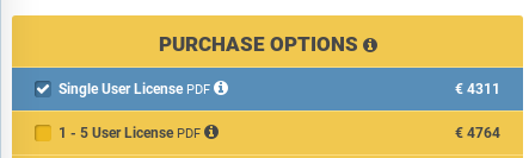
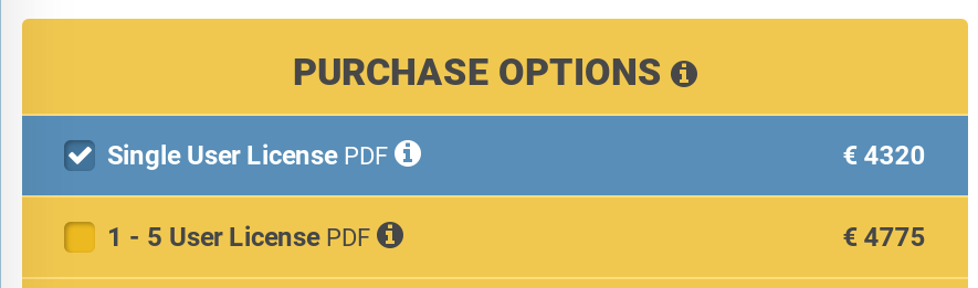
[467,80,500,97] €4311 -> [864,139,926,170] €4320
[467,124,500,141] €4764 -> [864,221,926,252] €4775

